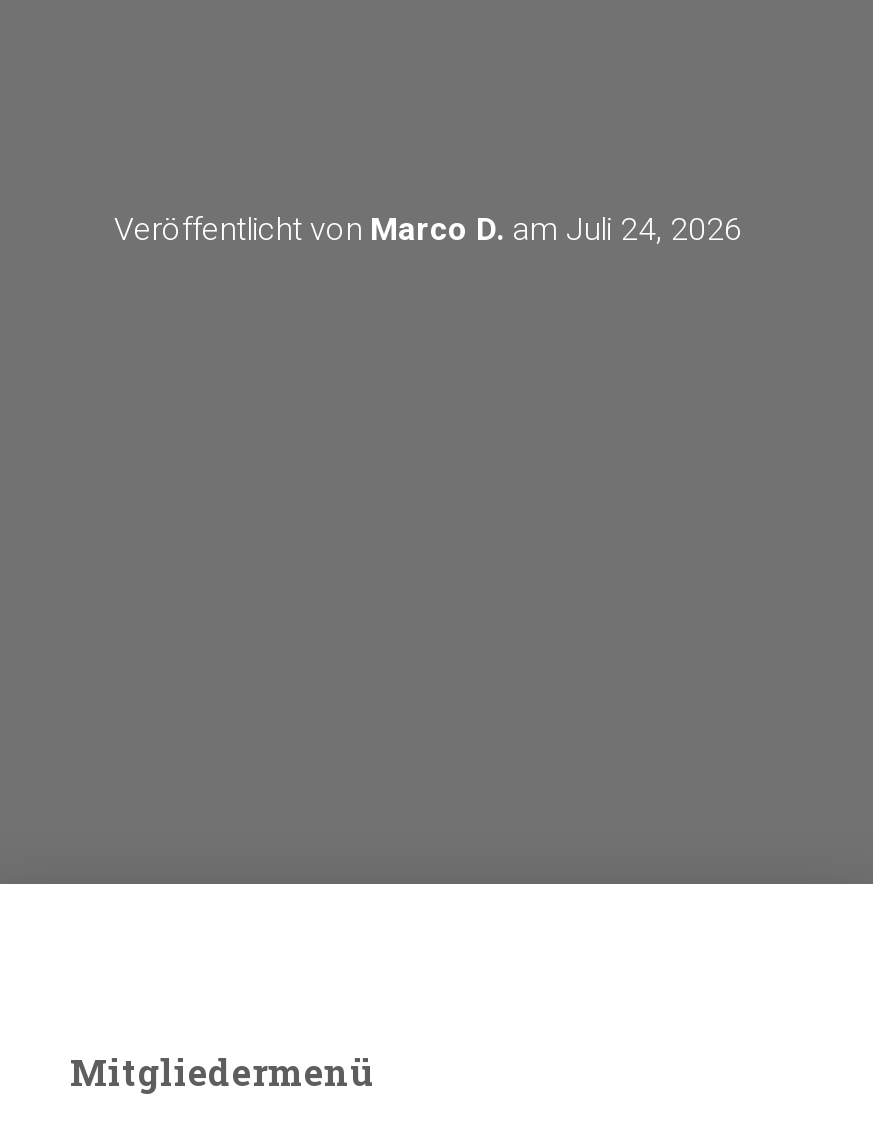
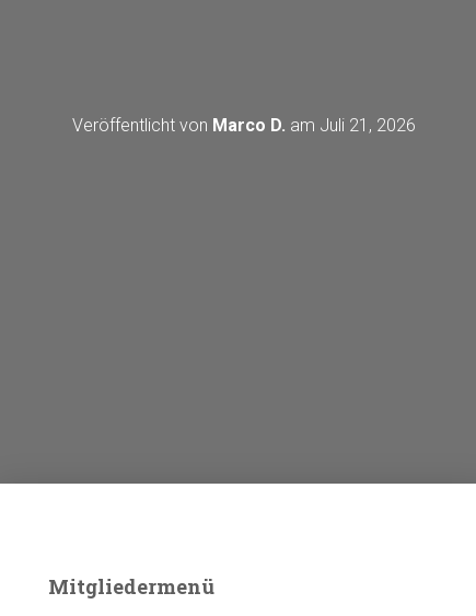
[114,210,742,248] Veröffentlicht von Marco D. am Juli 24, 2026 -> [72,115,416,136] Veröffentlicht von Marco D. am Juli 21, 2026

